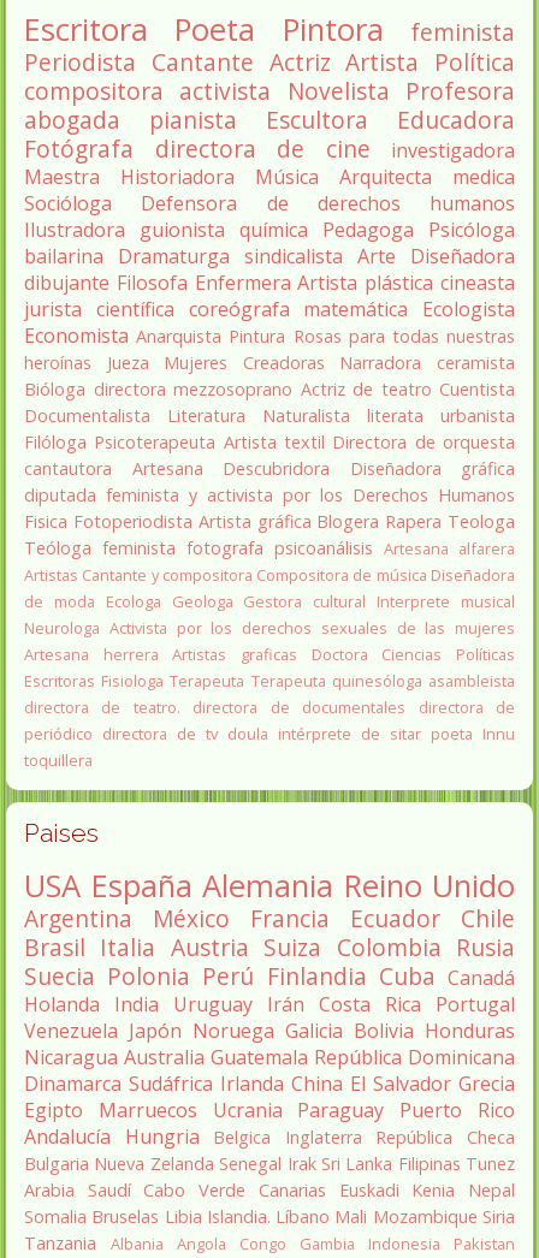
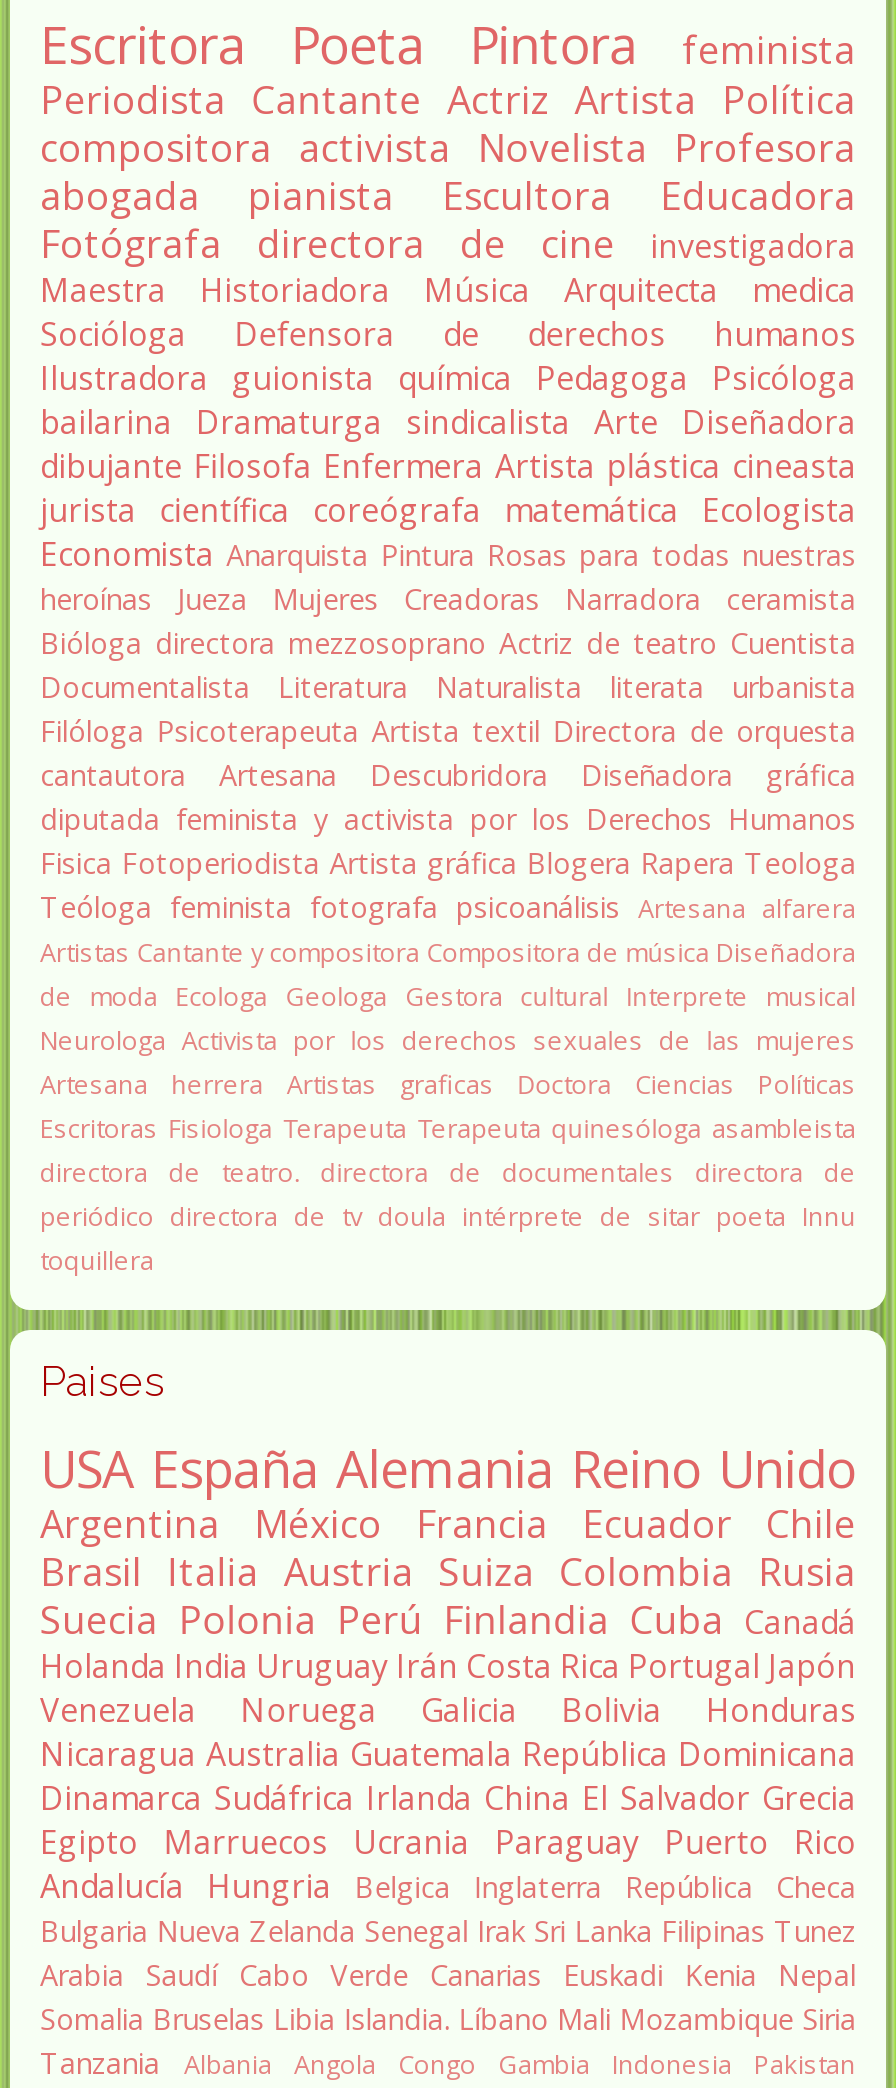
[24,991,515,1044] Holanda India Uruguay Irán Costa Rica Portugal | Venezuela Japón Noruega Galicia Bolivia Honduras -> [40,1645,856,1733] Holanda India Uruguay Irán Costa Rica Portugal Japón | Venezuela | Noruega | Galicia | Bolivia | Honduras

